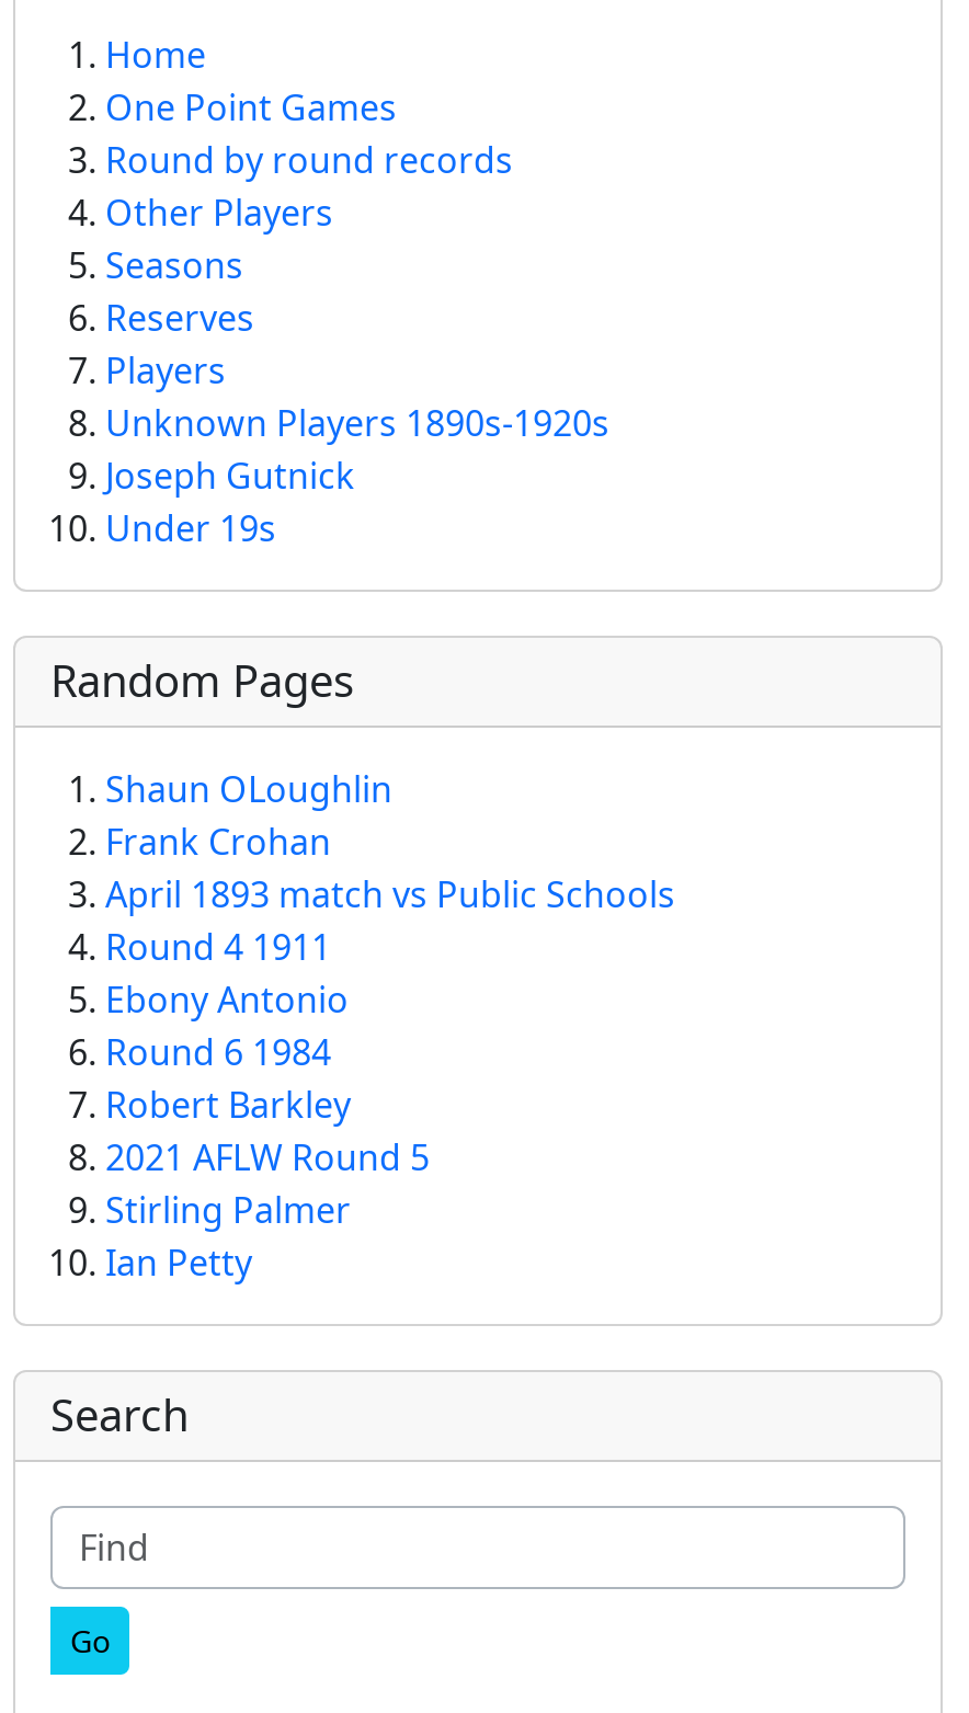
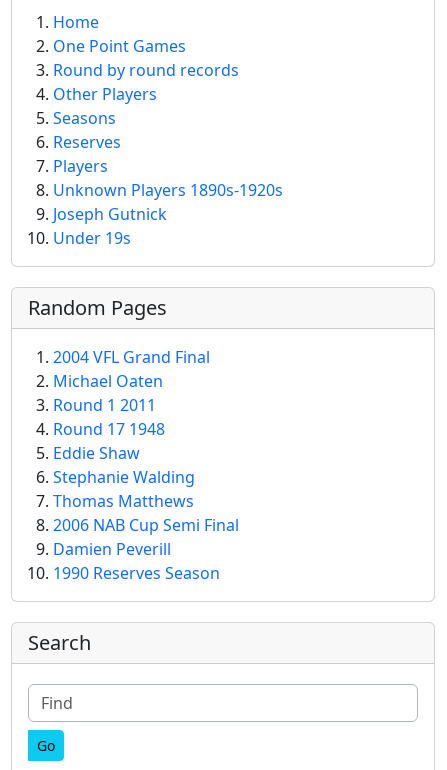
[105,766,675,1288] Shaun OLoughlin | Frank Crohan | April 1893 match vs Public Schools | Round 4 1911 | Ebony Antonio | Round 6 1984 | Robert Barkley | 2021 AFLW Round 5 | Stirling Palmer | Ian Petty -> [53,346,239,584] 2004 VFL Grand Final | Michael Oaten | Round 1 2011 | Round 17 1948 | Eddie Shaw | Stephanie Walding | Thomas Matthews | 2006 NAB Cup Semi Final | Damien Peverill | 1990 Reserves Season

